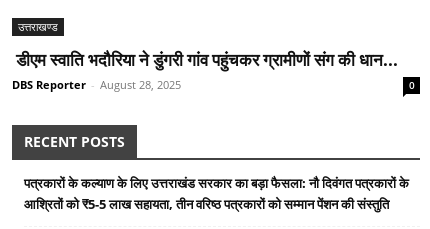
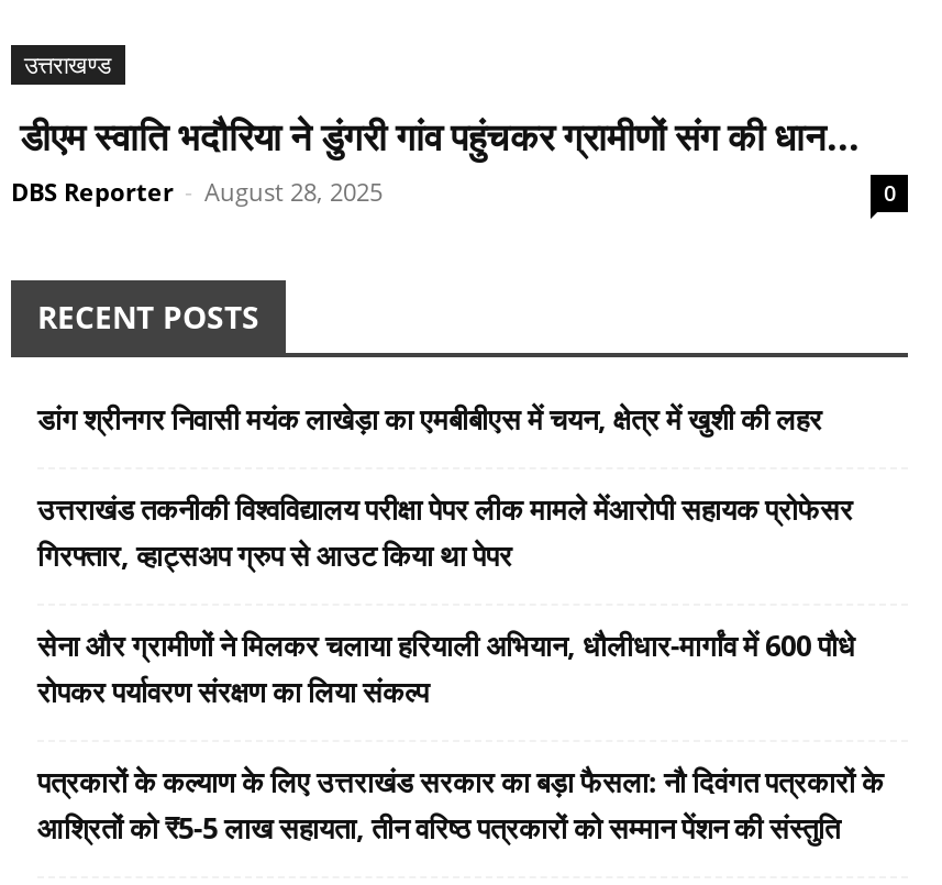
none -> [37,400,855,712] डांग श्रीनगर निवासी मयंक लाखेड़ा का एमबीबीएस में चयन, क्षेत्र में खुशी की लहर | उत्तराखंड तकनीकी विश्वविद्यालय परीक्षा पेपर लीक मामले मेंआरोपी सहायक प्रोफेसर | गिरफ्तार, व्हाट्सअप ग्रुप से आउट किया था पेपर | सेना और ग्रामीणों ने मिलकर चलाया हरियाली अभियान, धौलीधार-मार्गांव में 600 पौधे | रोपकर पर्यावरण संरक्षण का लिया संकल्प

